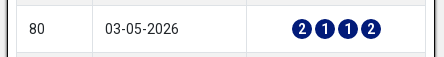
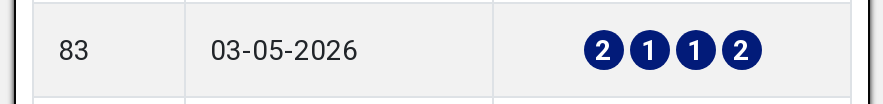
[29,21,45,37] 80 -> [58,34,90,66] 83

